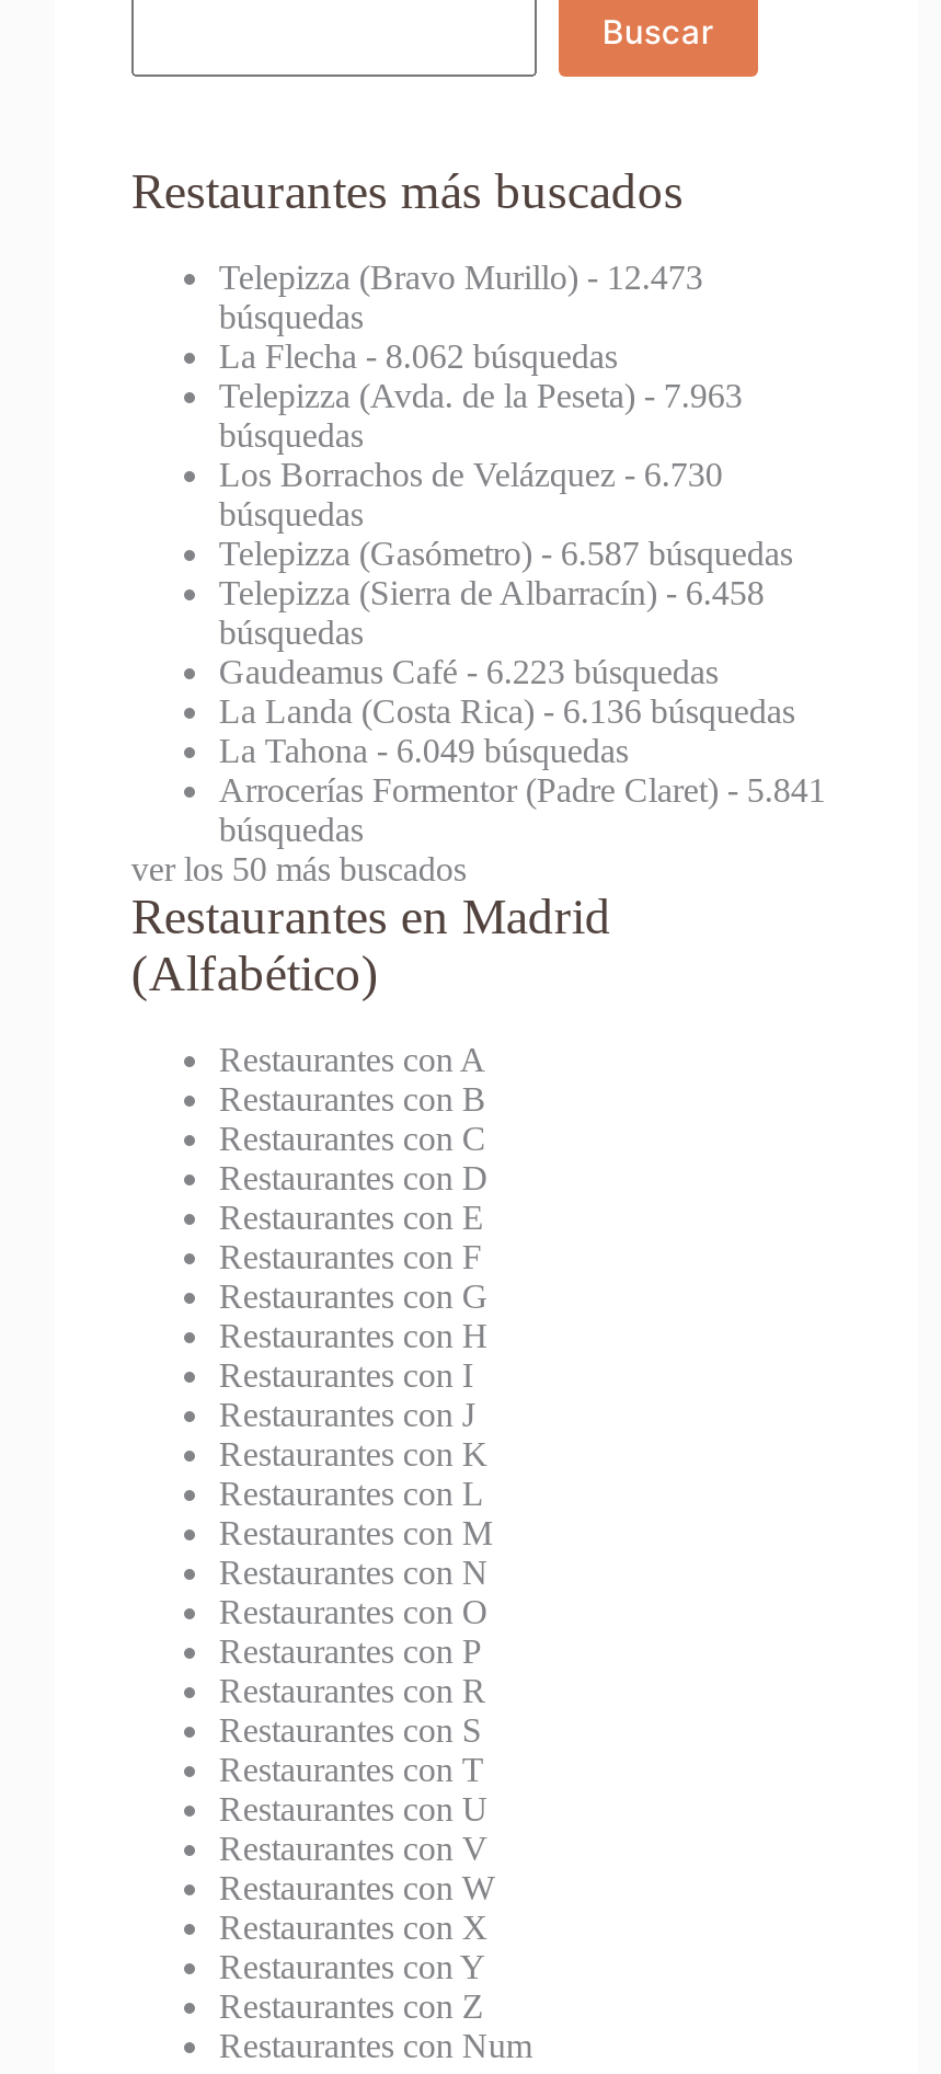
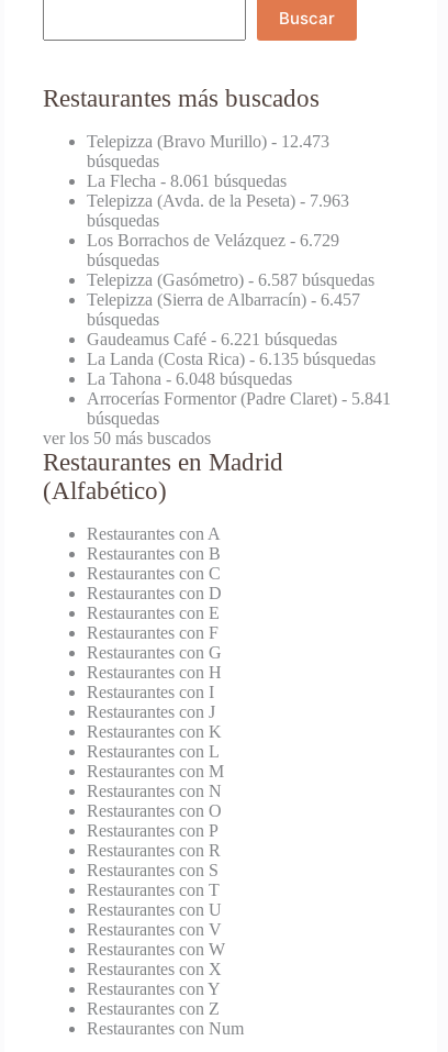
[219,337,618,374] La Flecha - 8.062 búsquedas -> [87,171,286,190] La Flecha - 8.061 búsquedas
[219,455,723,492] Los Borrachos de Velázquez - 6.730 -> [87,231,339,249] Los Borrachos de Velázquez - 6.729
[219,573,764,611] Telepizza (Sierra de Albarracín) - 6.458 -> [87,290,360,309] Telepizza (Sierra de Albarracín) - 6.457
[219,652,718,690] Gaudeamus Café - 6.223 búsquedas -> [87,329,337,348] Gaudeamus Café - 6.221 búsquedas
[219,692,795,729] La Landa (Costa Rica) - 6.136 búsquedas -> [87,349,375,368] La Landa (Costa Rica) - 6.135 búsquedas
[219,731,629,768] La Tahona - 6.049 búsquedas -> [87,369,292,388] La Tahona - 6.048 búsquedas

